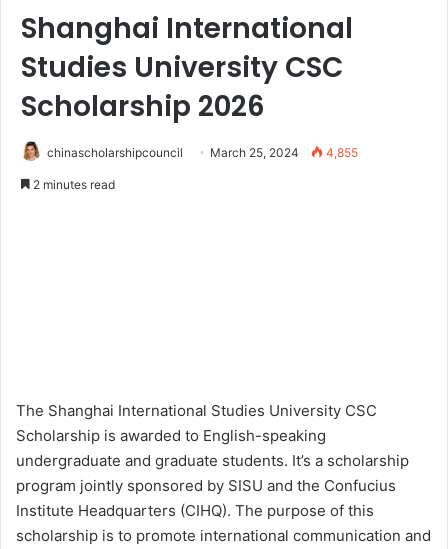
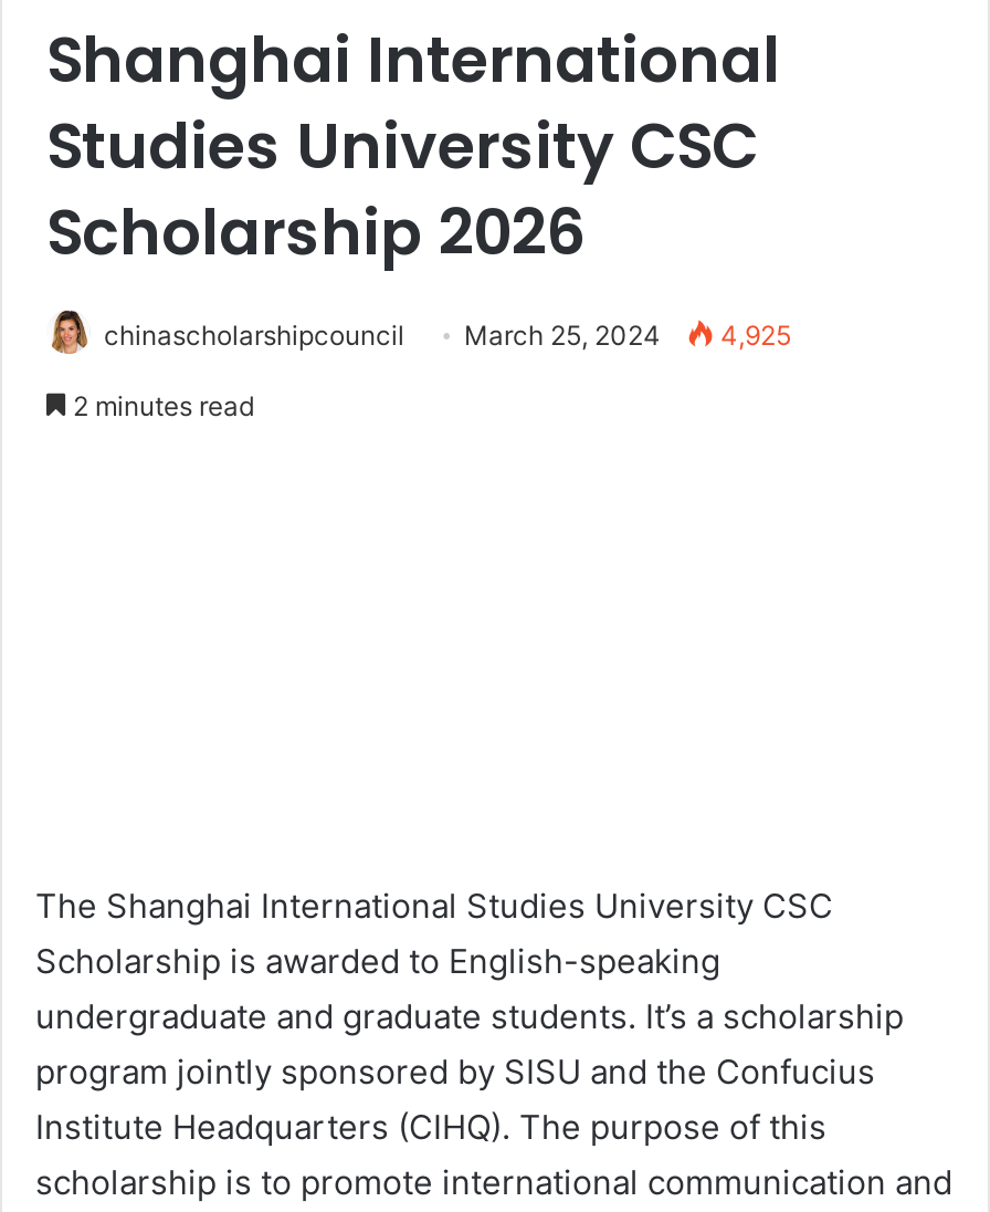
[47,145,358,160] chinascholarshipcouncil March 25, 2024 4,855 -> [104,318,791,352] chinascholarshipcouncil March 25, 2024 4,925

